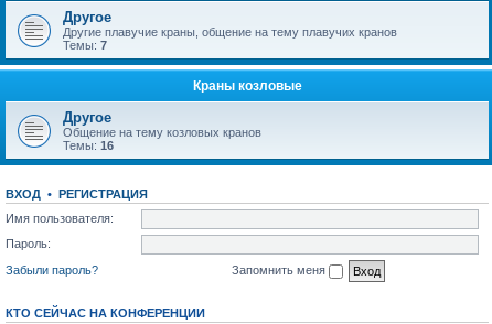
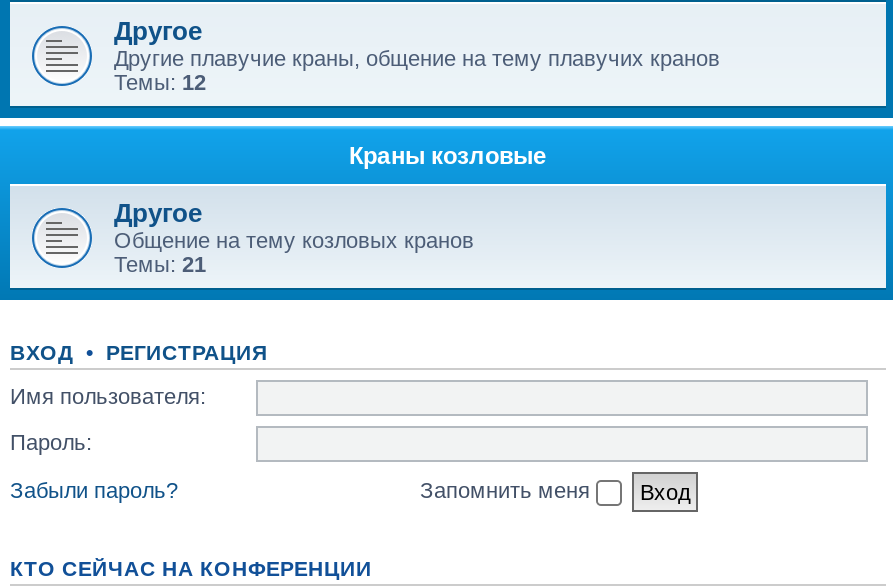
[63,39,107,52] Темы: 7 -> [114,70,206,94] Темы: 12
[63,139,114,152] Темы: 16 -> [114,252,206,276] Темы: 21

